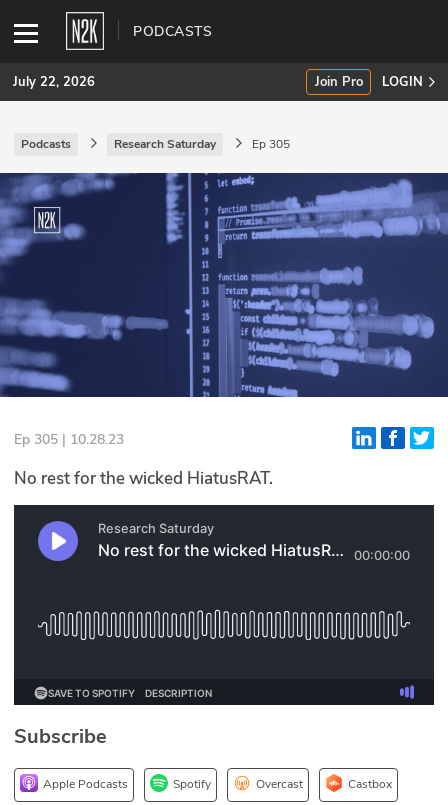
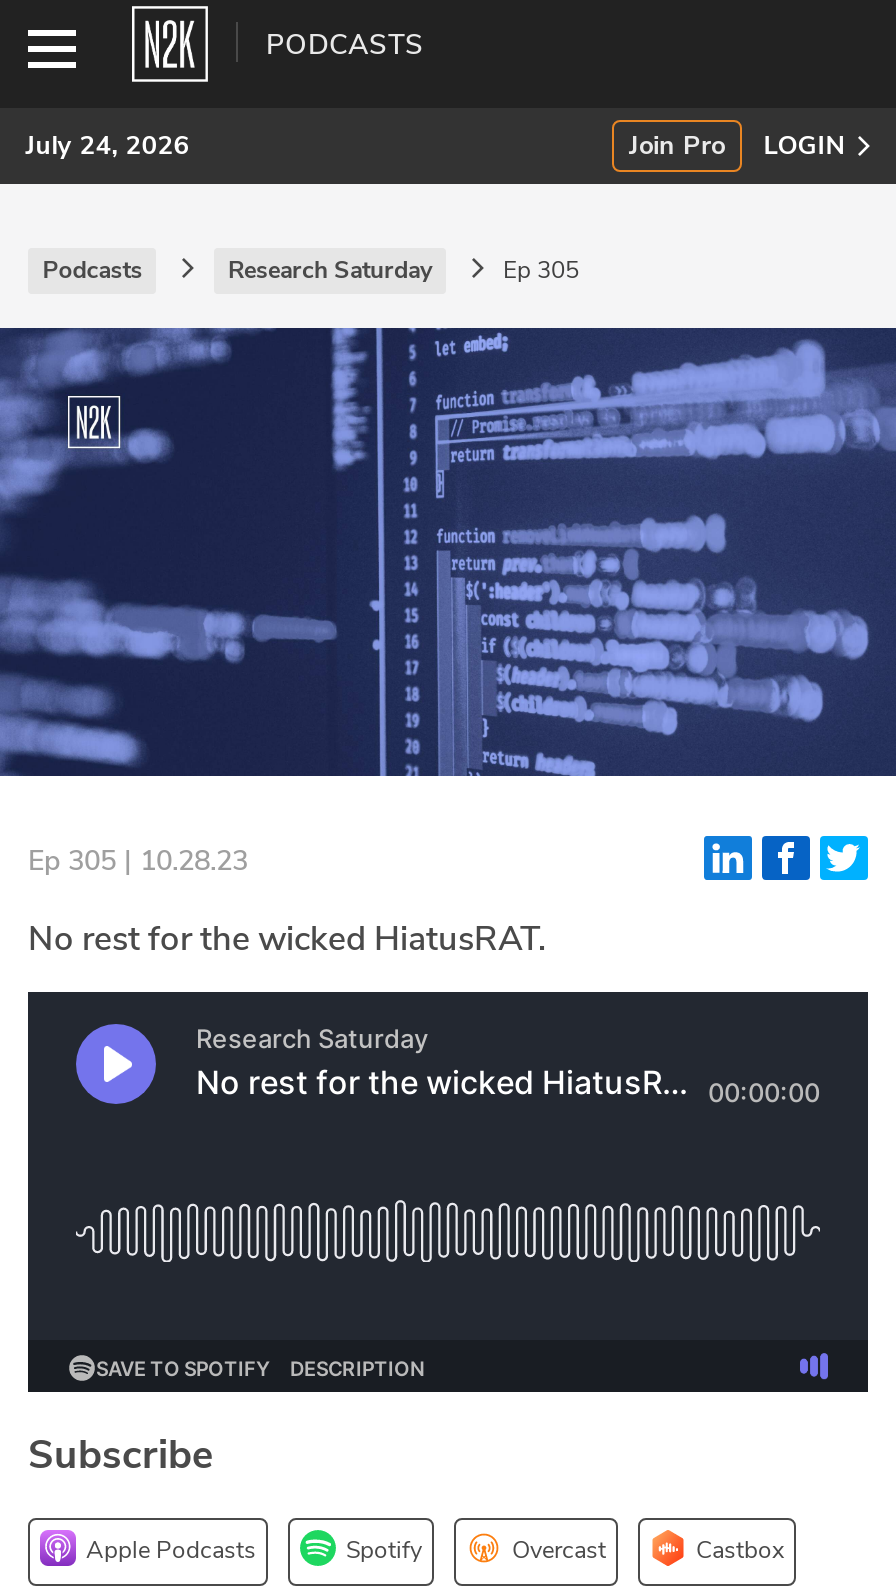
[13,72,95,90] July 22, 2026 -> [26,127,190,163] July 24, 2026

